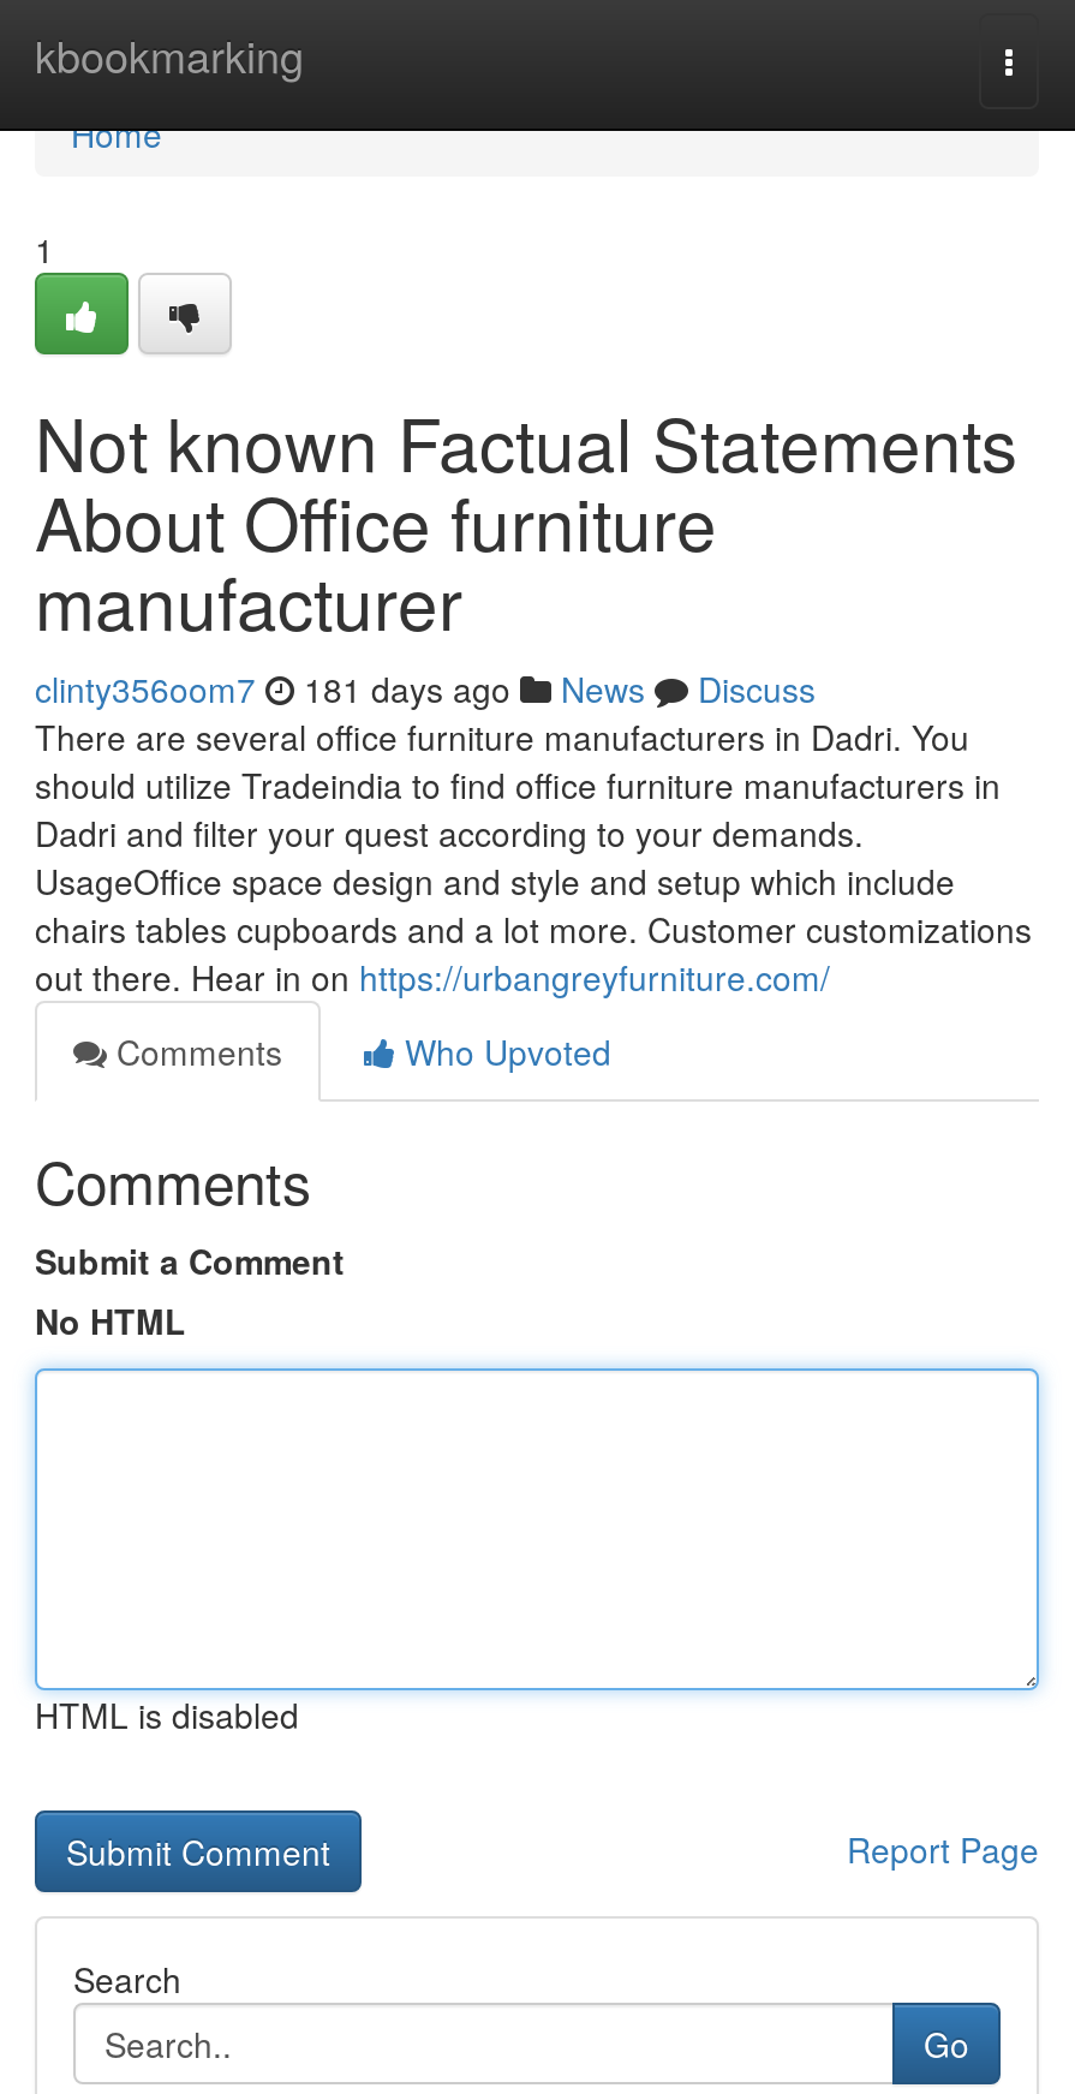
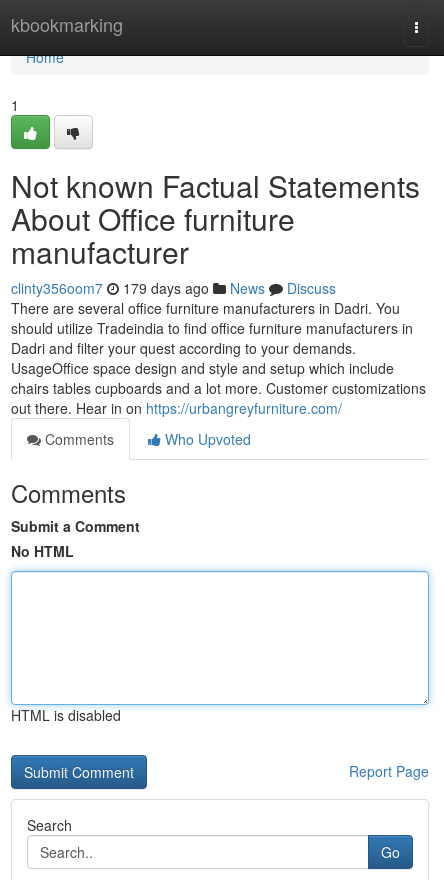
[35,664,816,712] clinty356oom7 181 days ago News Discuss -> [11,278,336,298] clinty356oom7 179 days ago News Discuss

